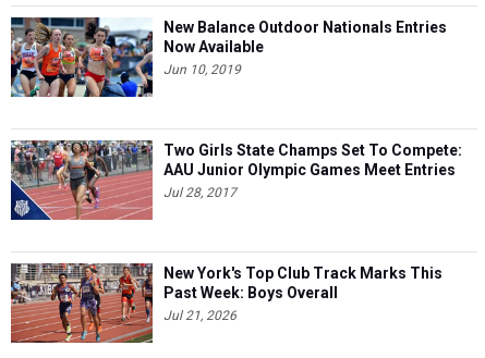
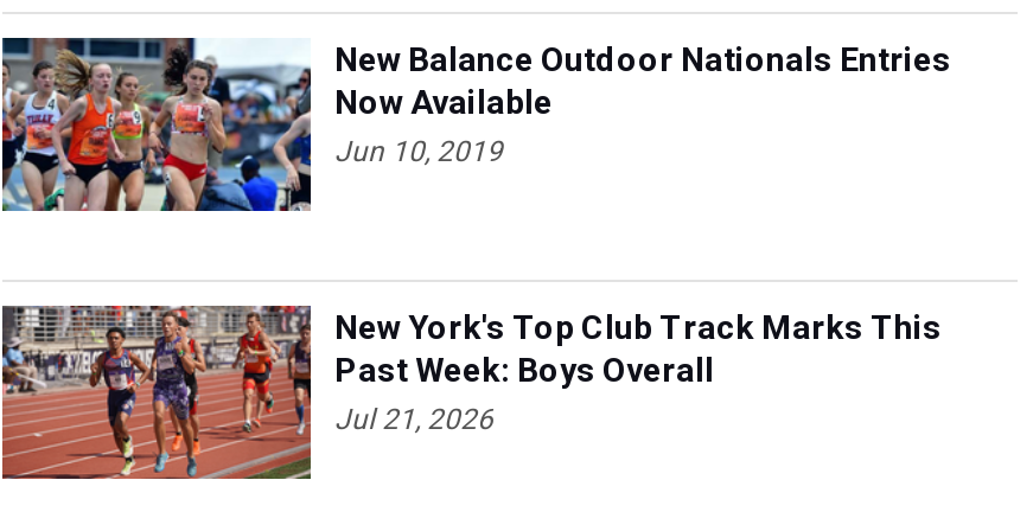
[10,140,462,221] [image] | Two Girls State Champs Set To Compete: | AAU Junior Olympic Games Meet Entries | Jul 28, 2017 -> none

